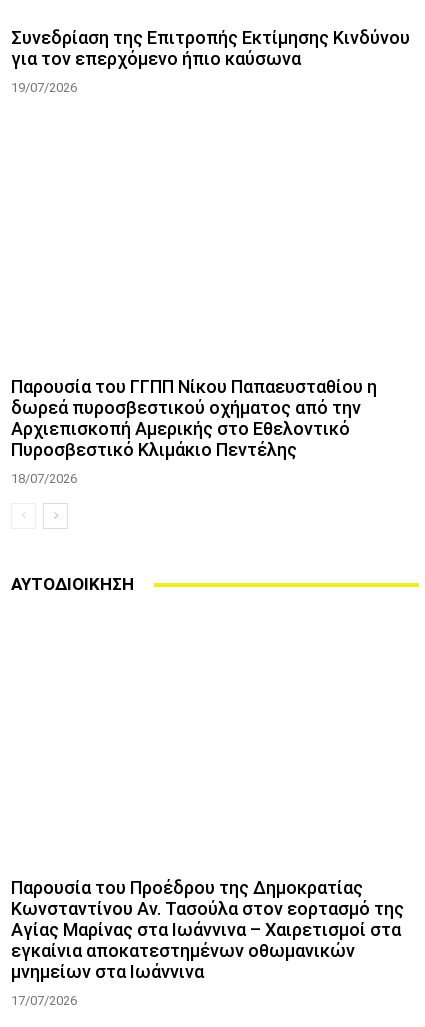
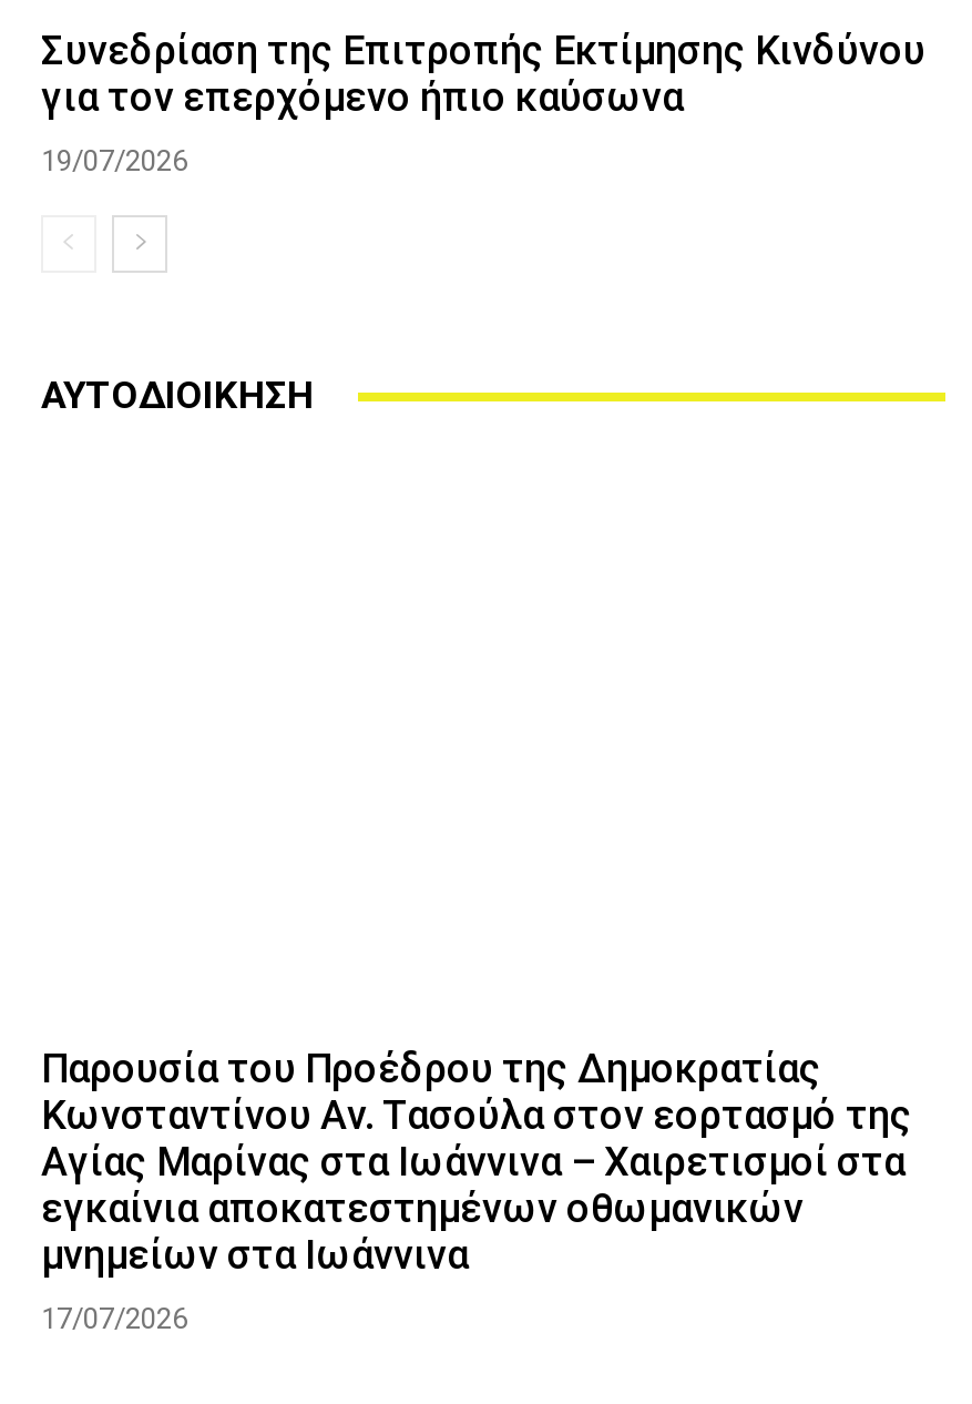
[11,376,377,486] Παρουσία του ΓΓΠΠ Νίκου Παπαευσταθίου η | δωρεά πυροσβεστικού οχήματος από την | Αρχιεπισκοπή Αμερικής στο Εθελοντικό | Πυροσβεστικό Κλιμάκιο Πεντέλης | 18/07/2026 -> none

